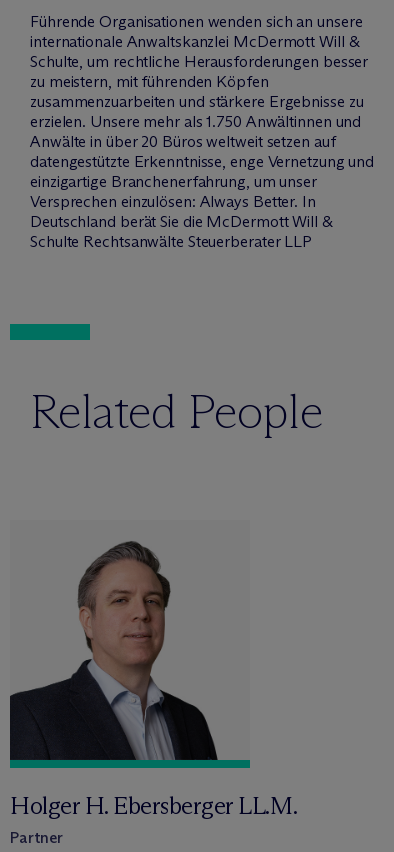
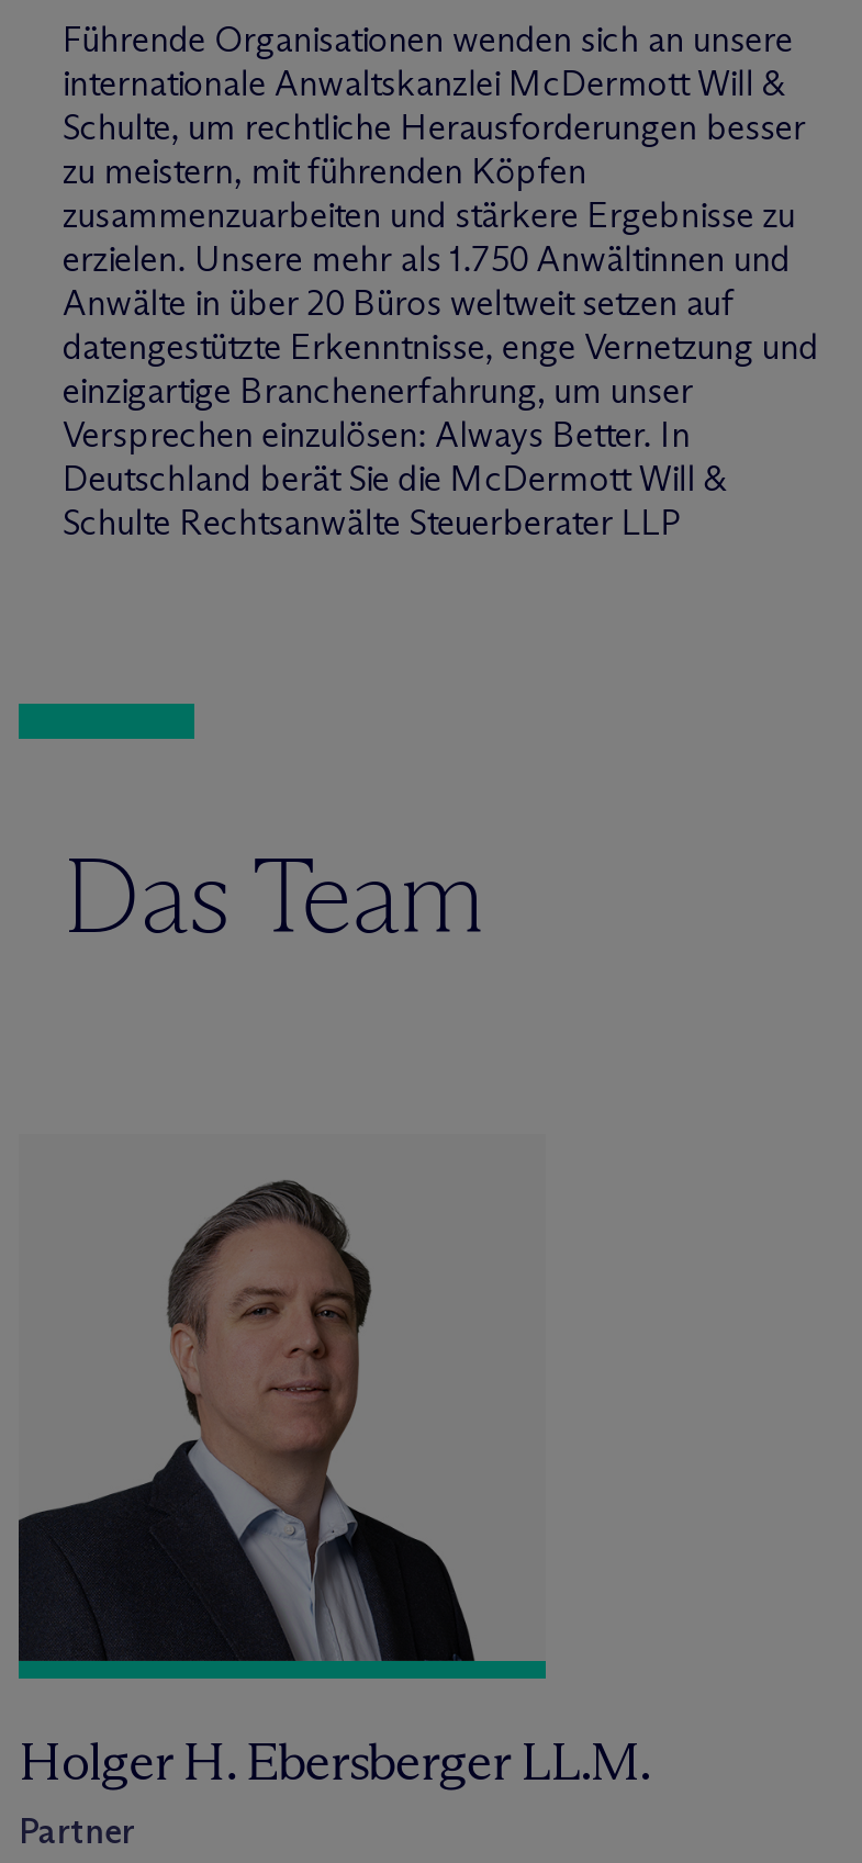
[30,382,323,441] Related People -> [63,831,483,961] Das Team

